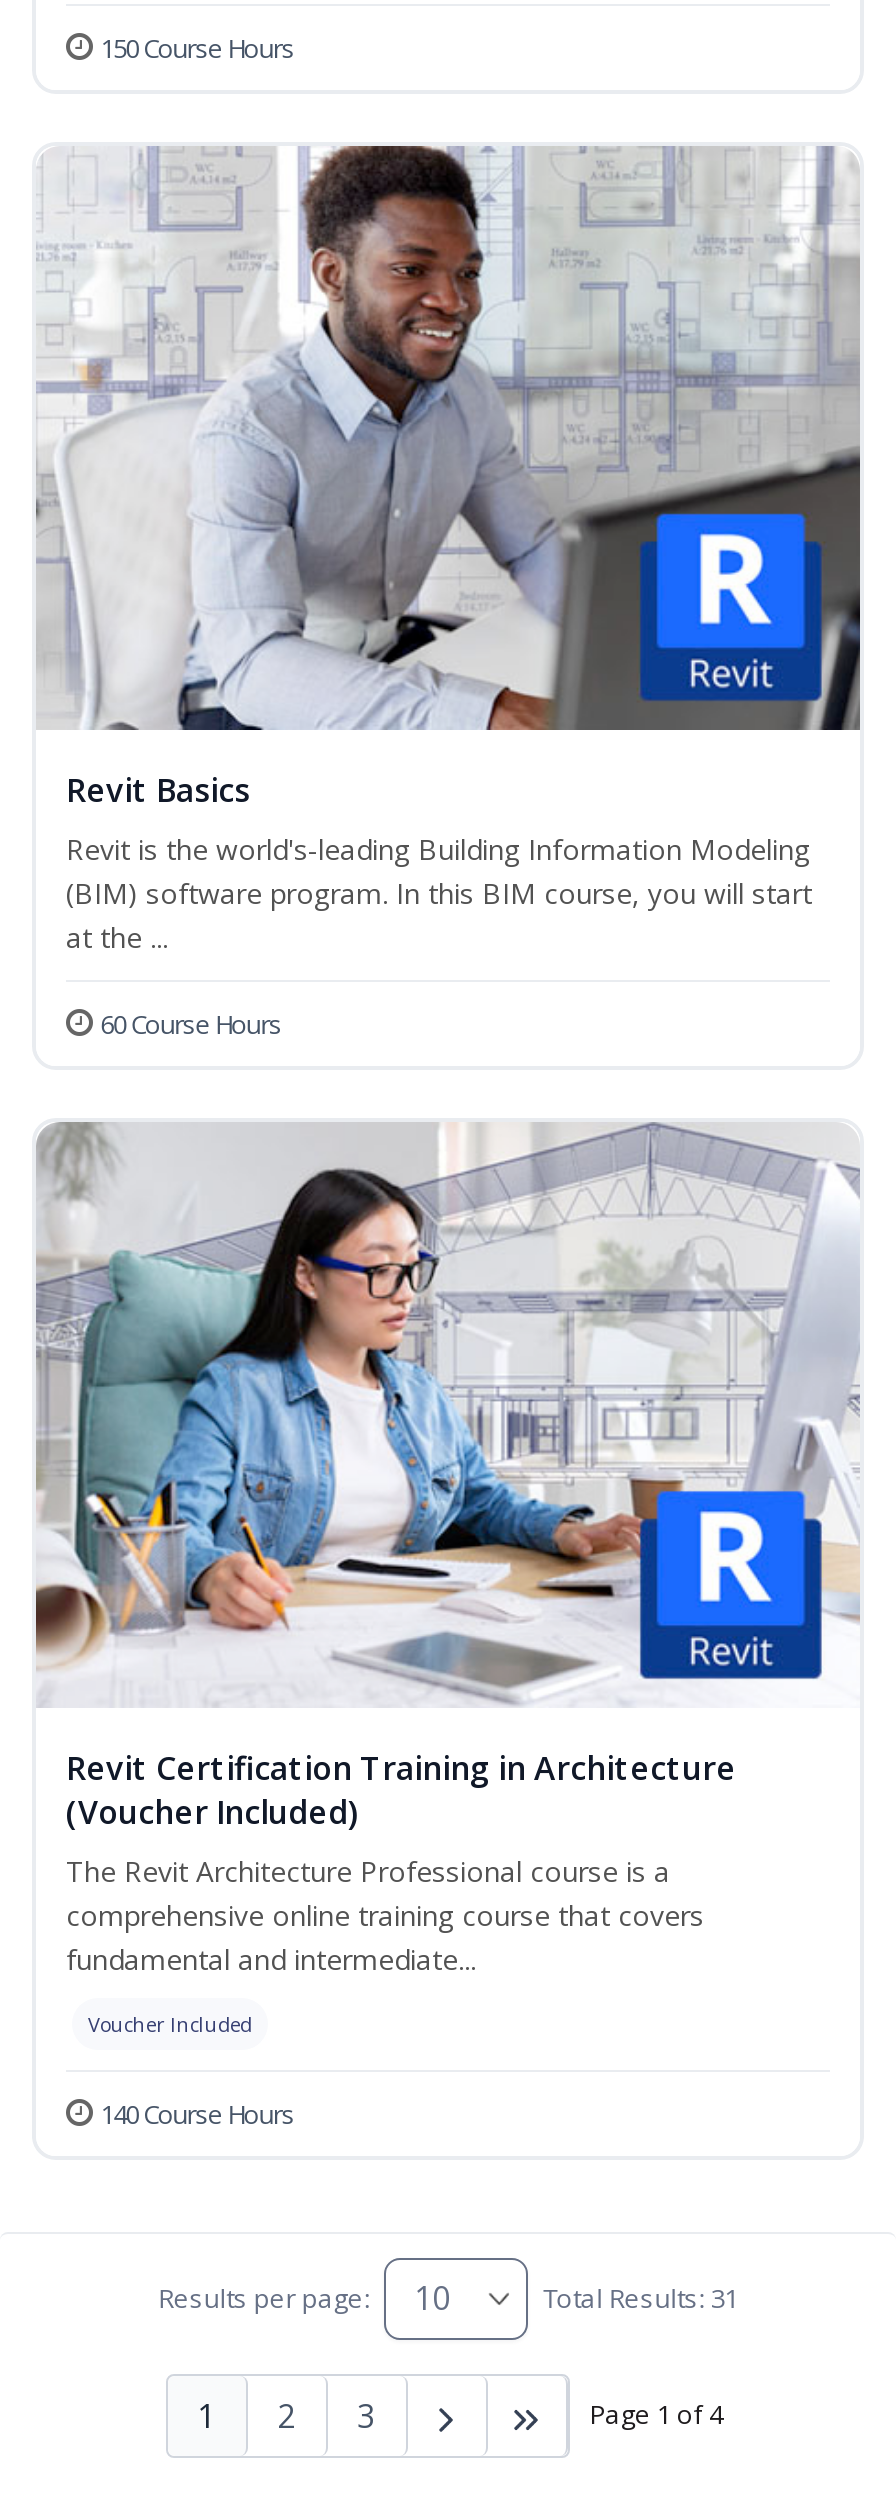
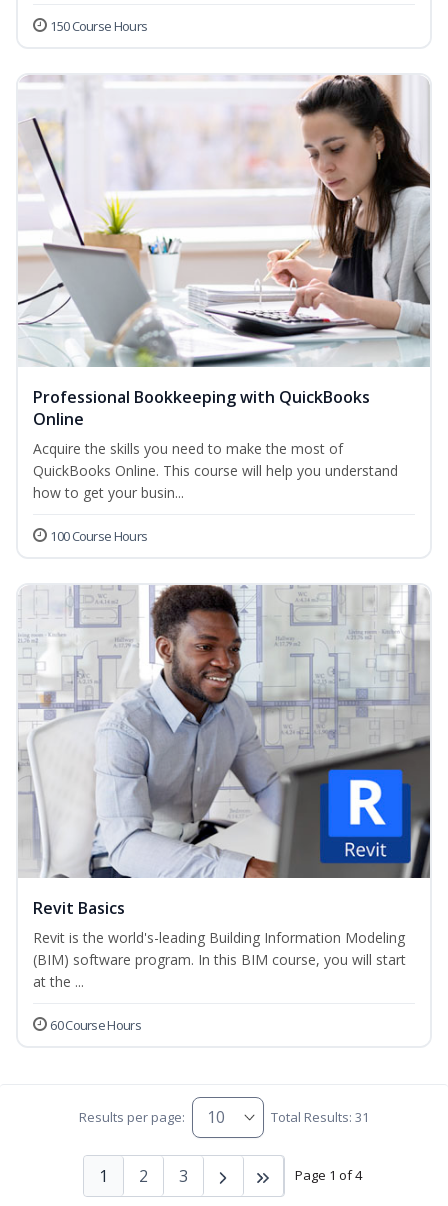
none -> [18,75,430,545] [image] | Professional Bookkeeping with QuickBooks | Online | Acquire the skills you need to make the most of | QuickBooks Online. This course will help you understand | how to get your busin... | 100 Course Hours
moved [34,142,860,1043] -> [17,583,430,1033]: [image] | Revit Basics | Revit is the world's-leading Building Information Modeling | (BIM) software program. In this BIM course, you will start | at the ... | 60 Course Hours
[34,1120,862,2131] [image] | Revit Certification Training in Architecture | (Voucher Included) | The Revit Architecture Professional course is a | comprehensive online training course that covers | fundamental and intermediate... | Voucher Included | 140 Course Hours -> none

